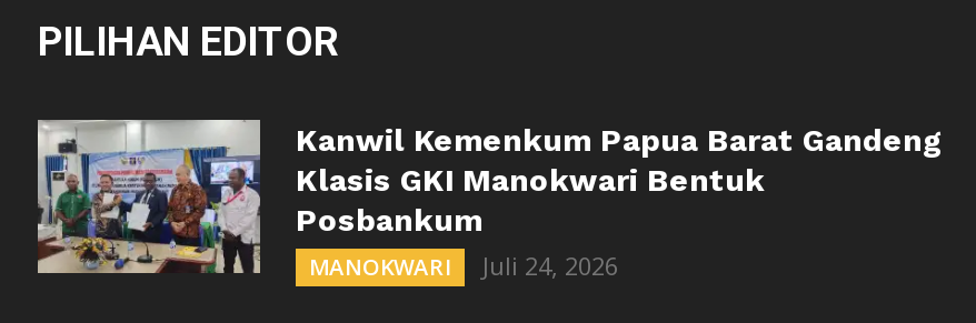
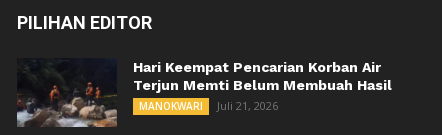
[36,118,943,313] [image] | Kanwil Kemenkum Papua Barat Gandeng | Klasis GKI Manokwari Bentuk | Posbankum -> [16,58,392,128] [image] | Hari Keempat Pencarian Korban Air | Terjun Memti Belum Membuah Hasil
[309,249,618,282] MANOKWARI Juli 24, 2026 -> [139,98,278,113] MANOKWARI Juli 21, 2026

